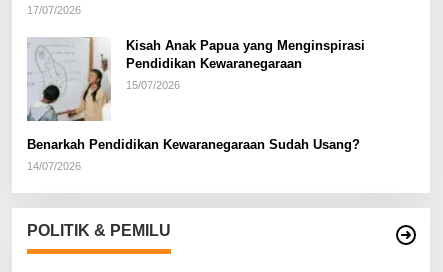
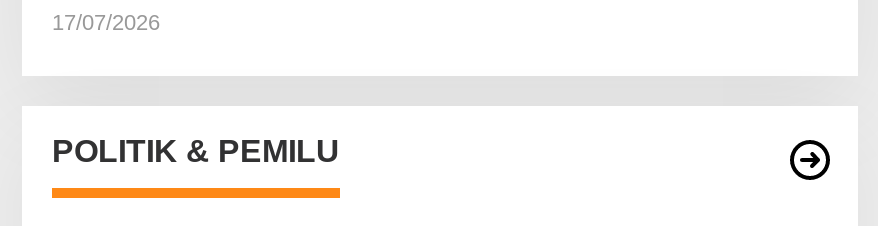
[26,36,365,122] [image] | Kisah Anak Papua yang Menginspirasi | Pendidikan Kewaranegaraan | 15/07/2026 -> none
[27,137,360,172] Benarkah Pendidikan Kewaranegaraan Sudah Usang? | 14/07/2026 -> none

